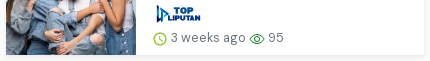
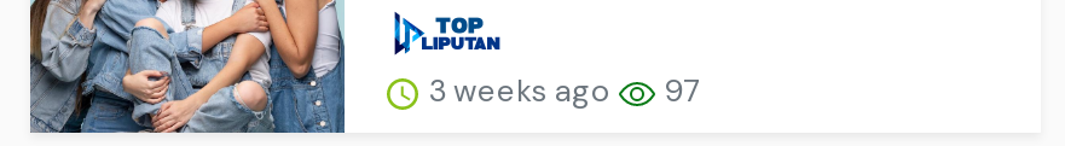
[168,29,284,46] 3 weeks ago 95 -> [422,71,700,112] 3 weeks ago 97

